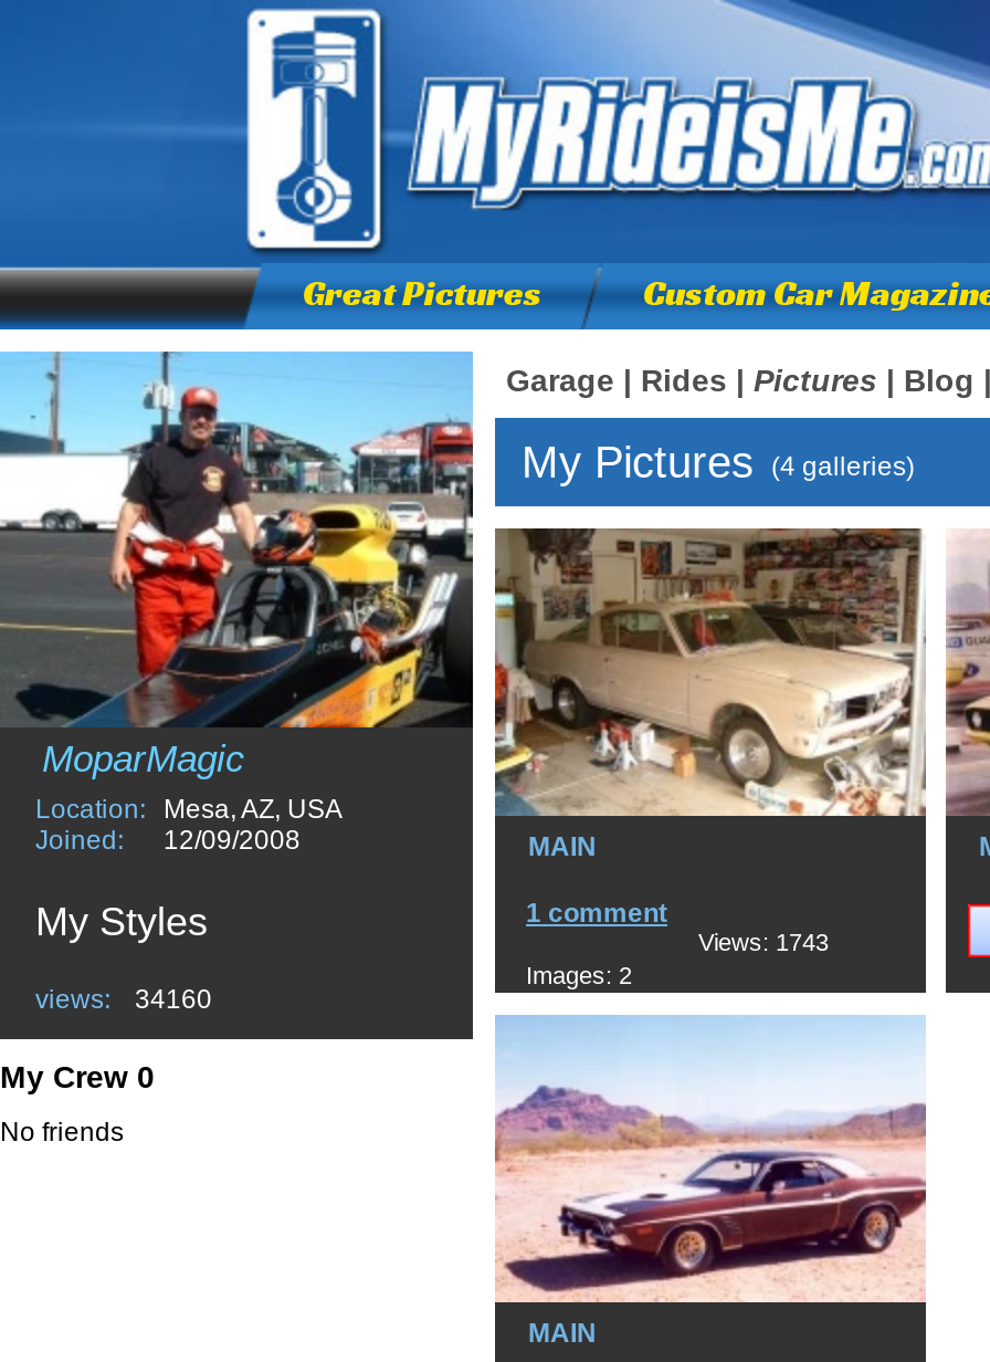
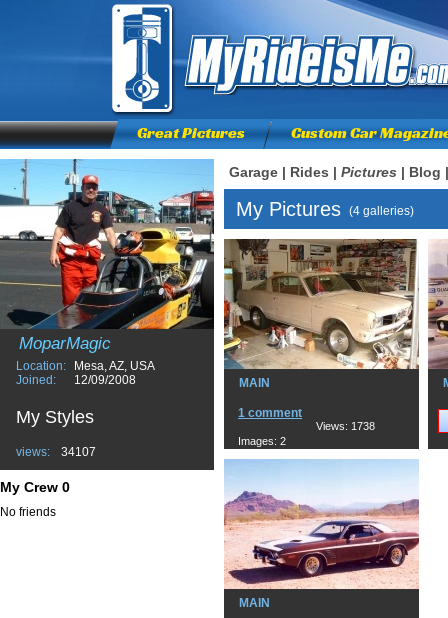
[698,929,829,955] Views: 1743 -> [316,420,375,432] Views: 1738
[35,984,212,1015] views: 34160 -> [16,445,96,459] views: 34107

